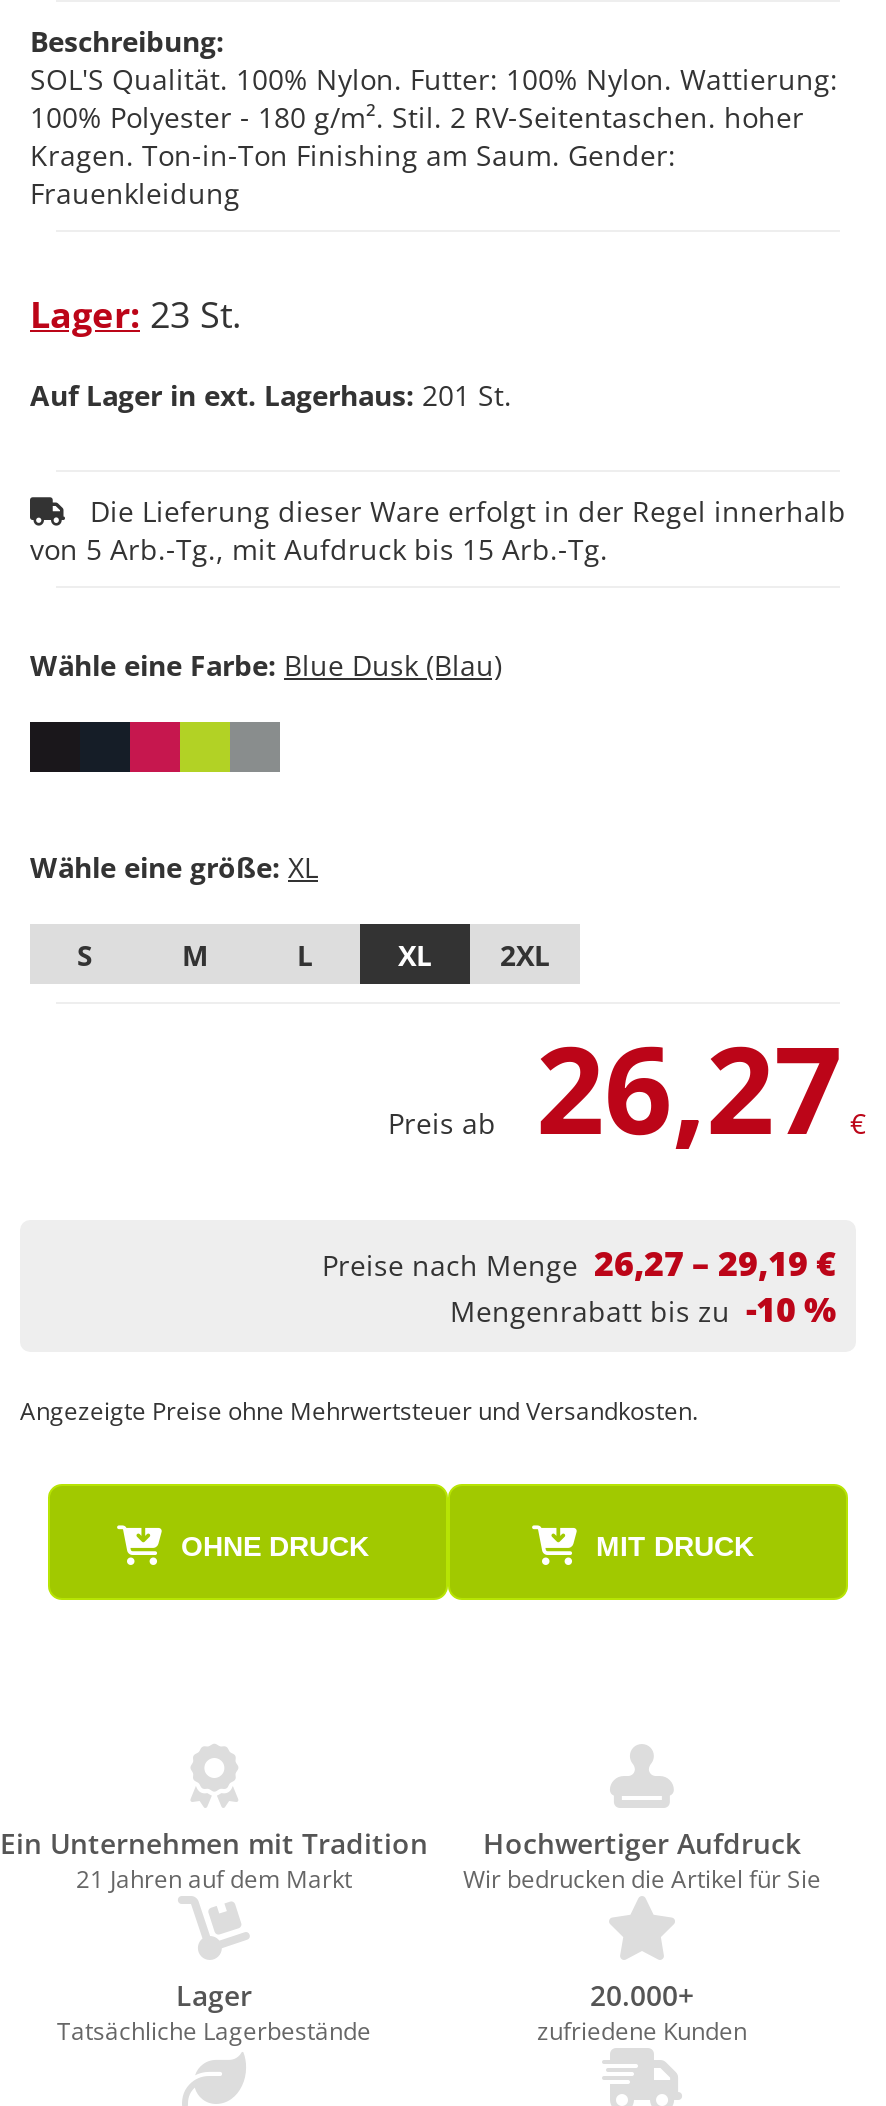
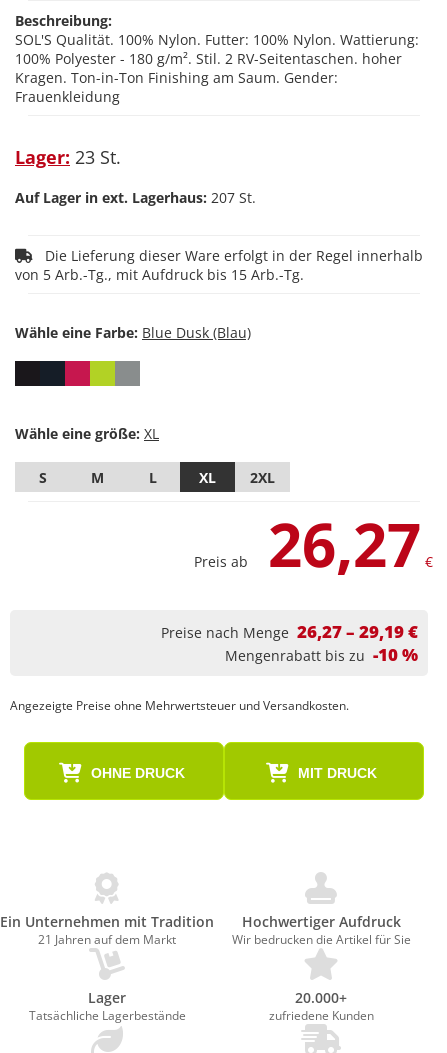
[30,376,512,414] Auf Lager in ext. Lagerhaus: 201 St. -> [15,188,256,207] Auf Lager in ext. Lagerhaus: 207 St.

